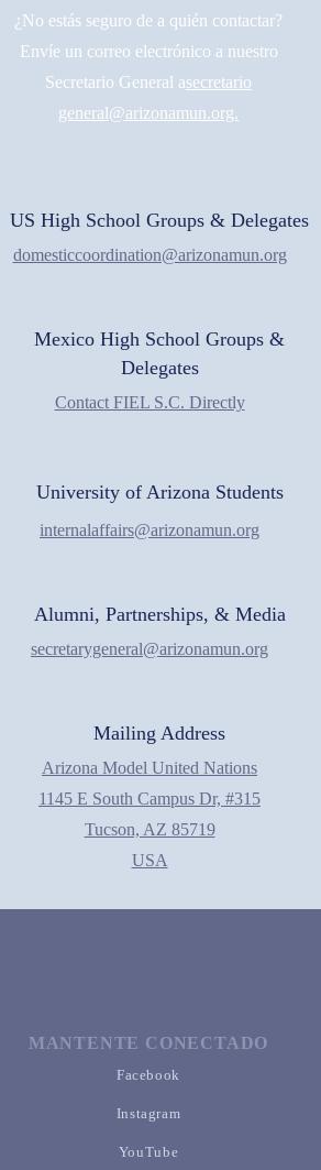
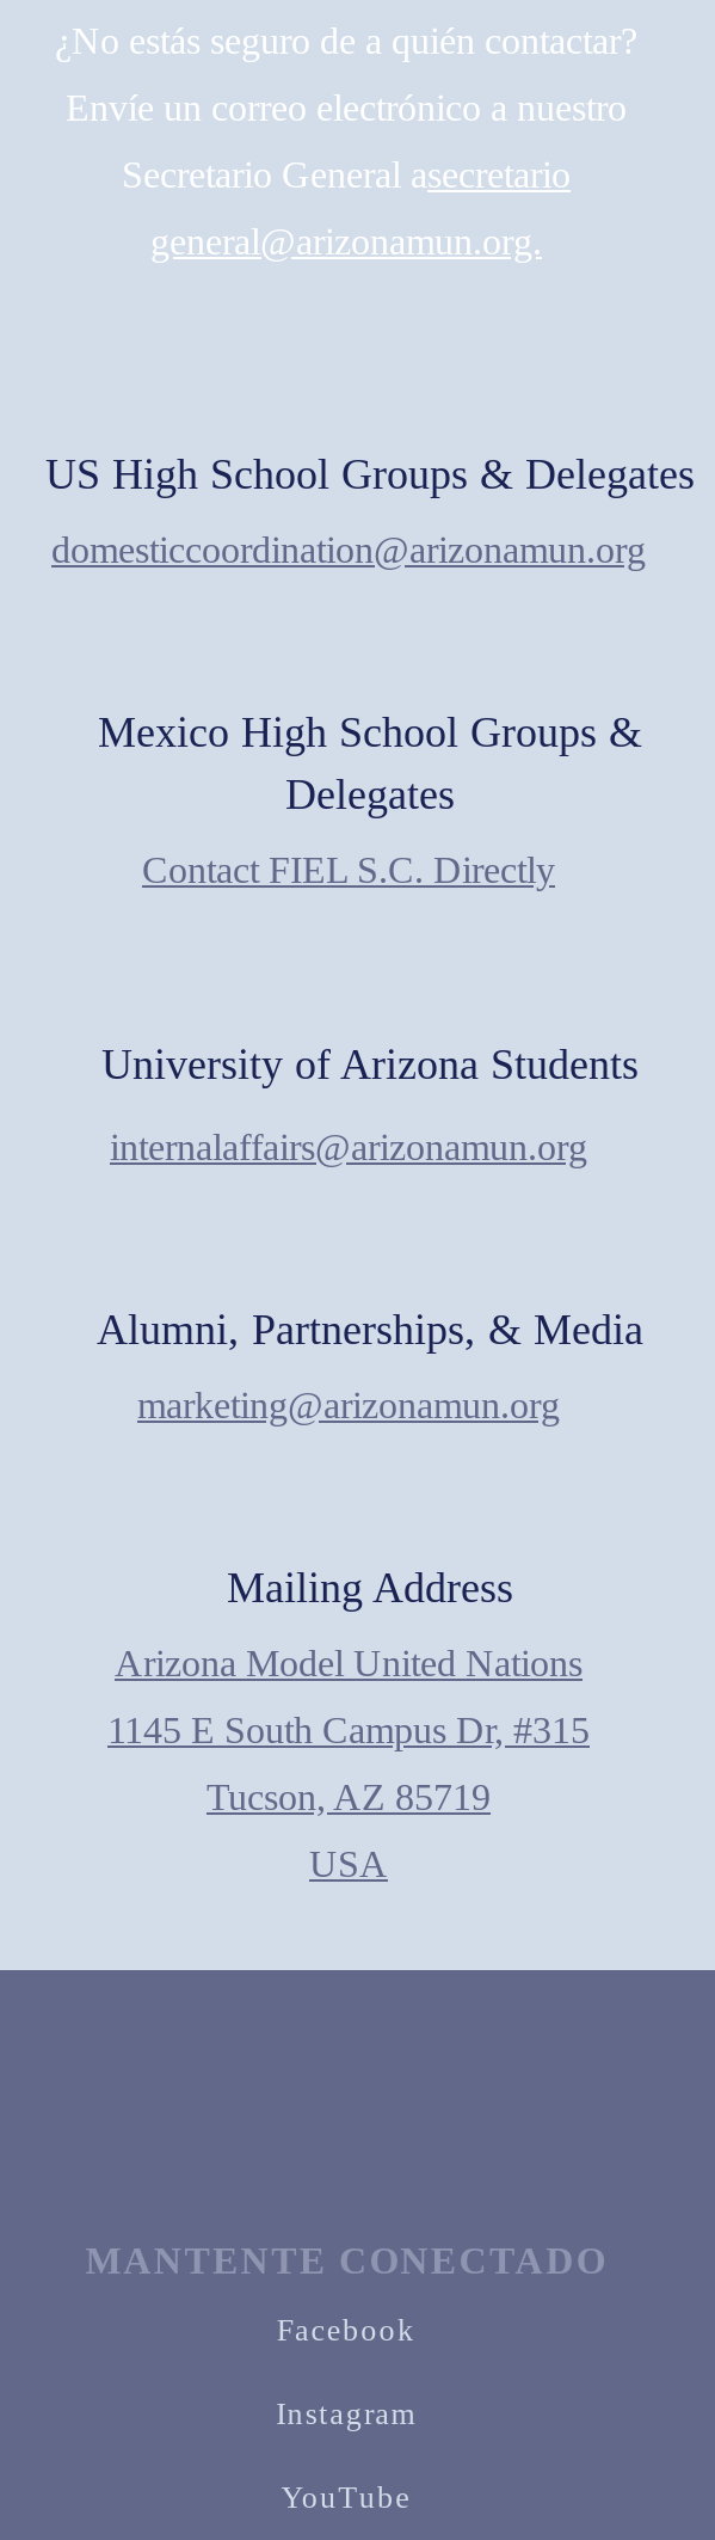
[31,639,268,658] secretarygeneral@arizonamun.org -> [137,1385,560,1426] marketing@arizonamun.org

